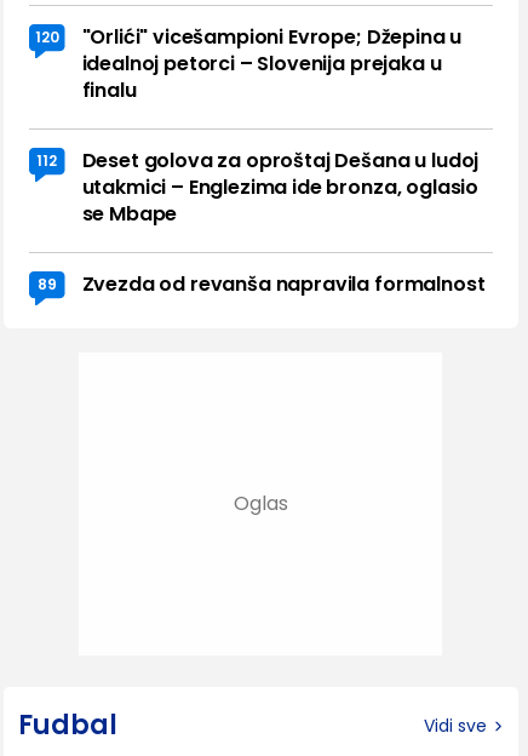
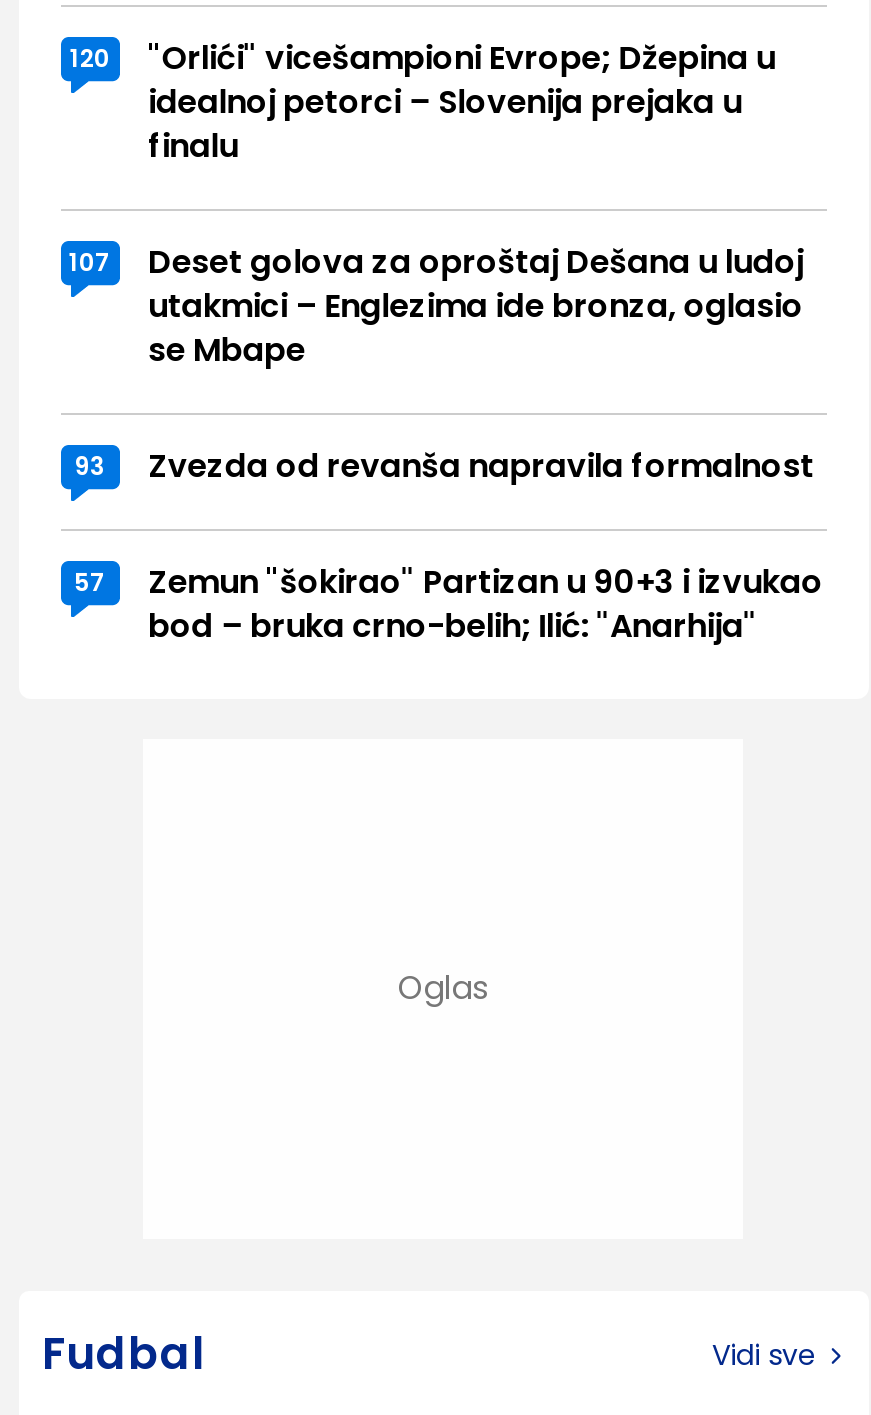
[36,146,479,174] 112 Deset golova za oproštaj Dešana u ludoj -> [69,239,804,285] 107 Deset golova za oproštaj Dešana u ludoj
[37,270,485,298] 89 Zvezda od revanša napravila formalnost -> [74,443,814,489] 93 Zvezda od revanša napravila formalnost
none -> [74,559,823,649] 57 | Zemun "šokirao" Partizan u 90+3 i izvukao | bod – bruka crno-belih; Ilić: "Anarhija"

